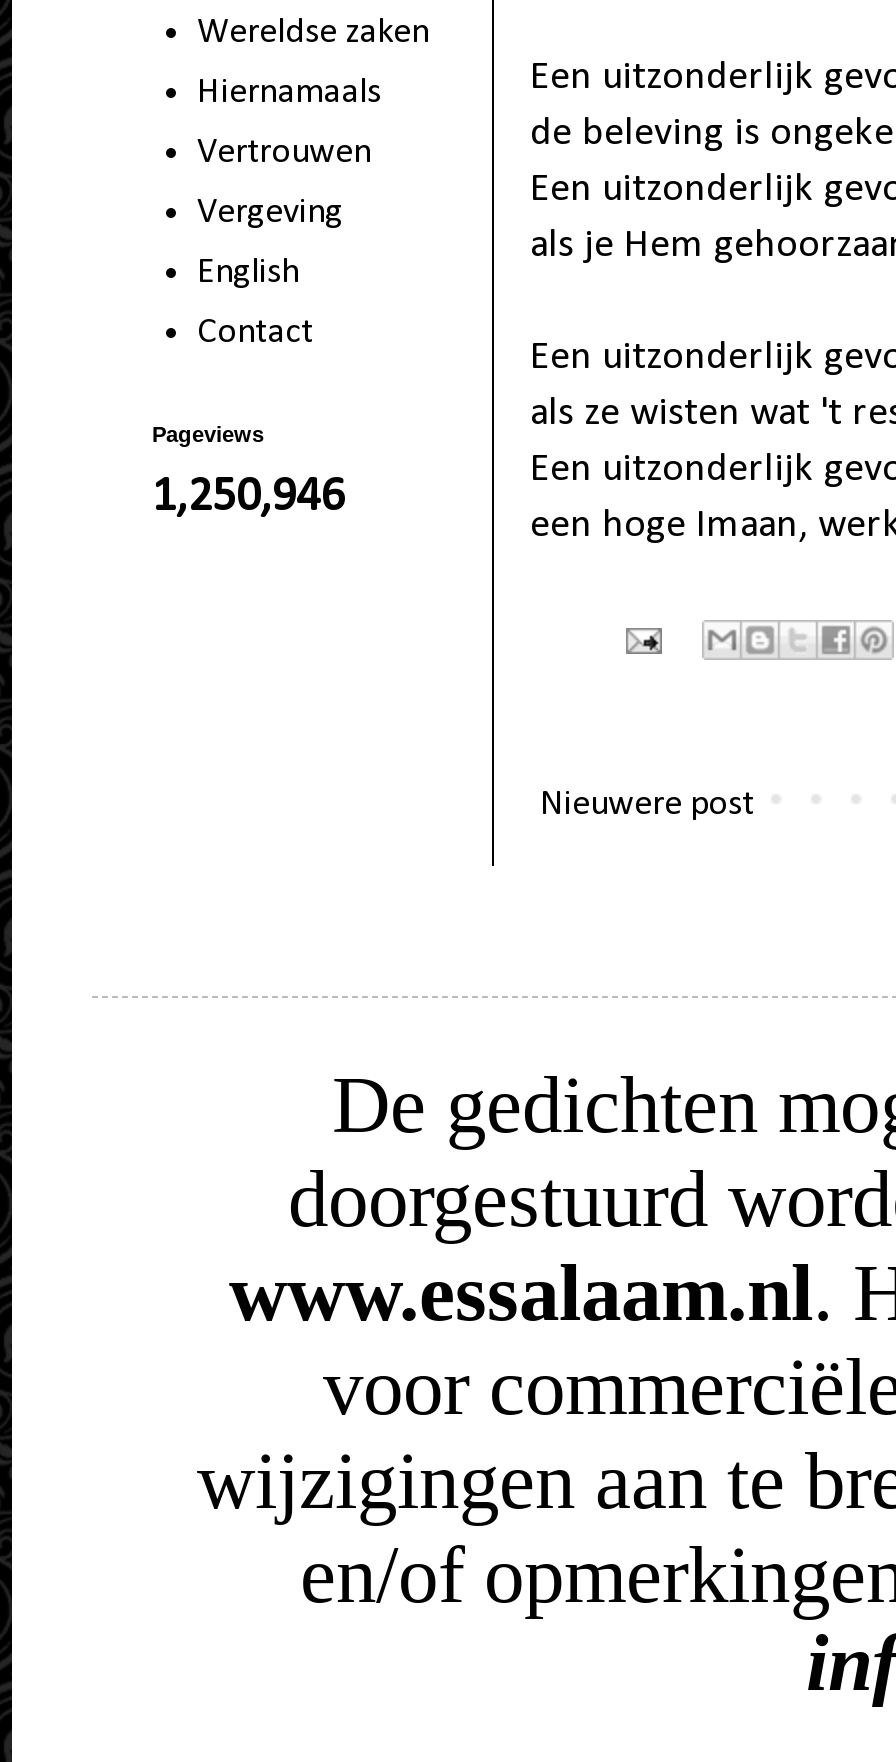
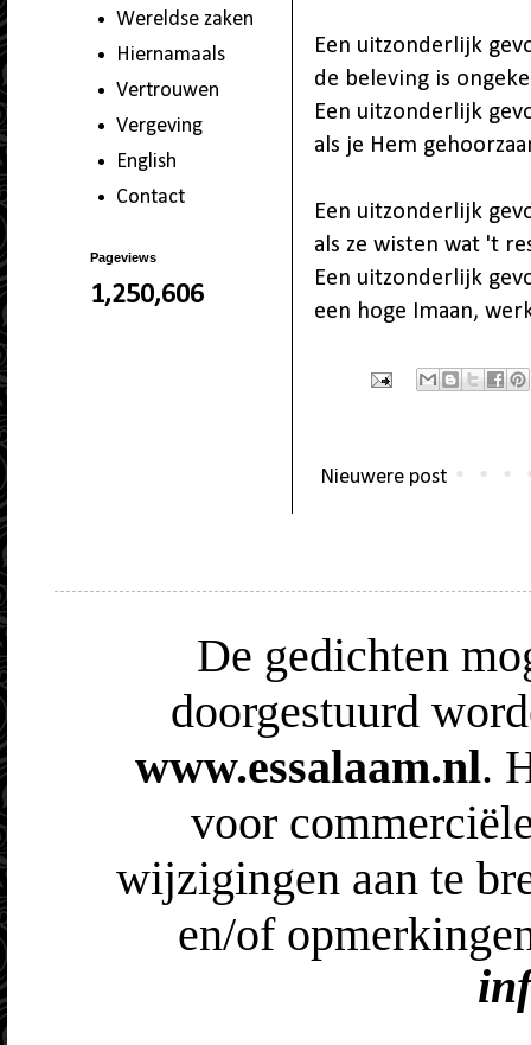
[152,474,344,522] 1,250,946 -> [90,281,204,310] 1,250,606

